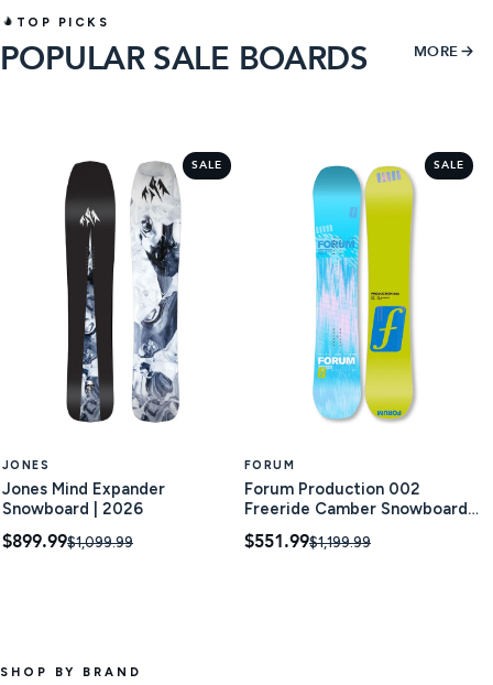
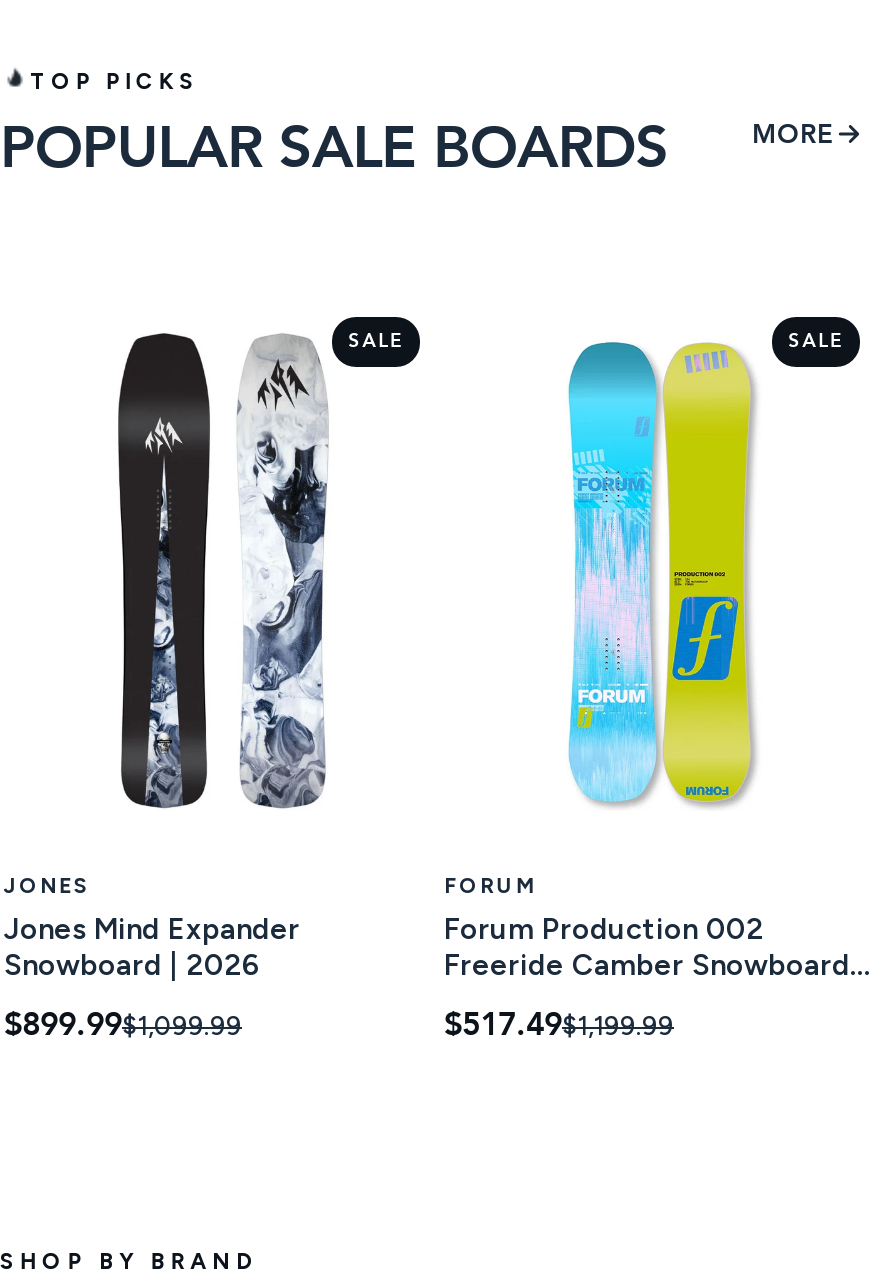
[244,531,371,552] $551.99$1,199.99 -> [444,1006,674,1044] $517.49$1,199.99

